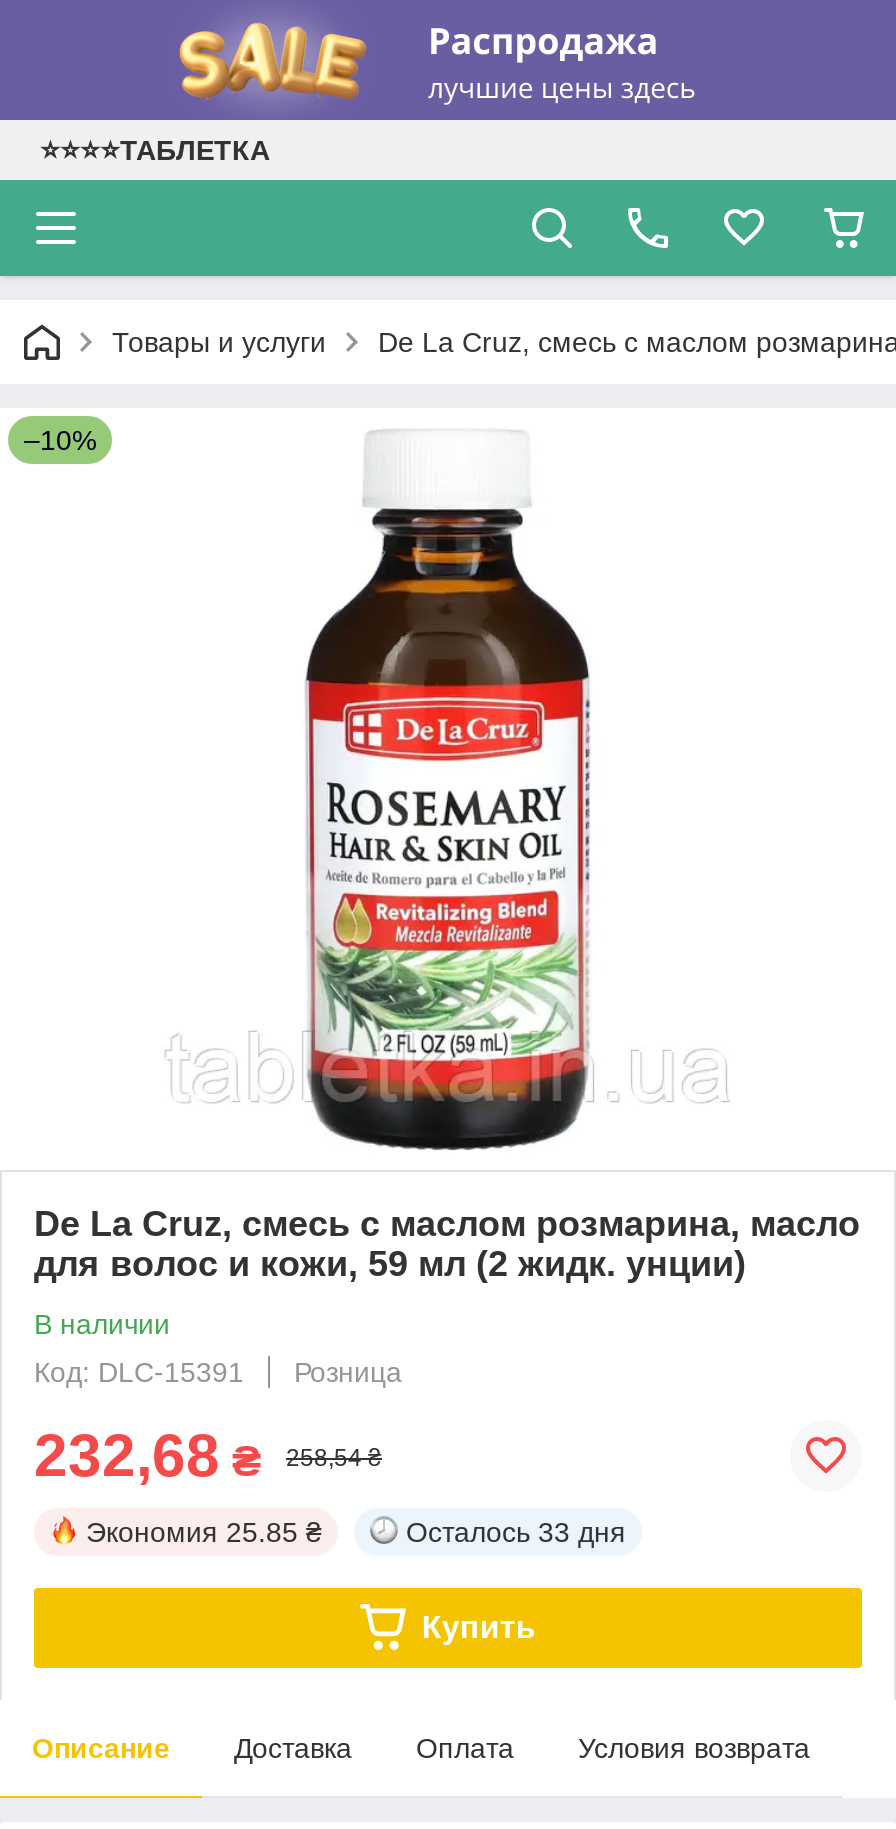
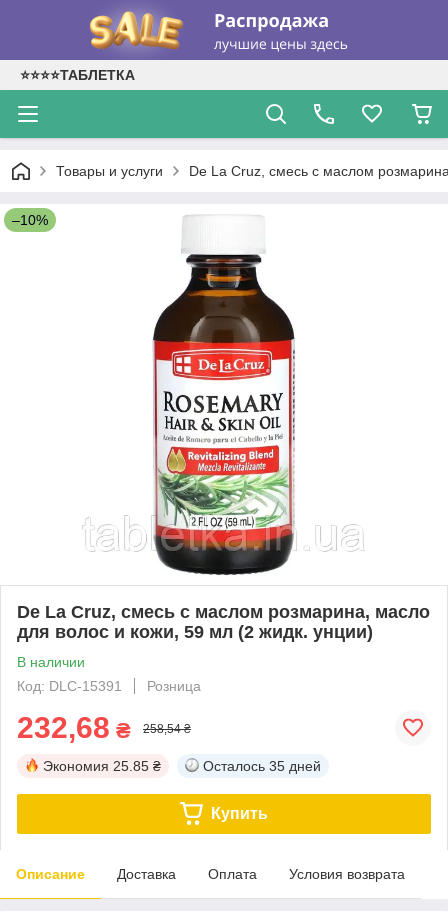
[406,1516,626,1548] Осталось 33 дня -> [203,758,321,774] Осталось 35 дней

